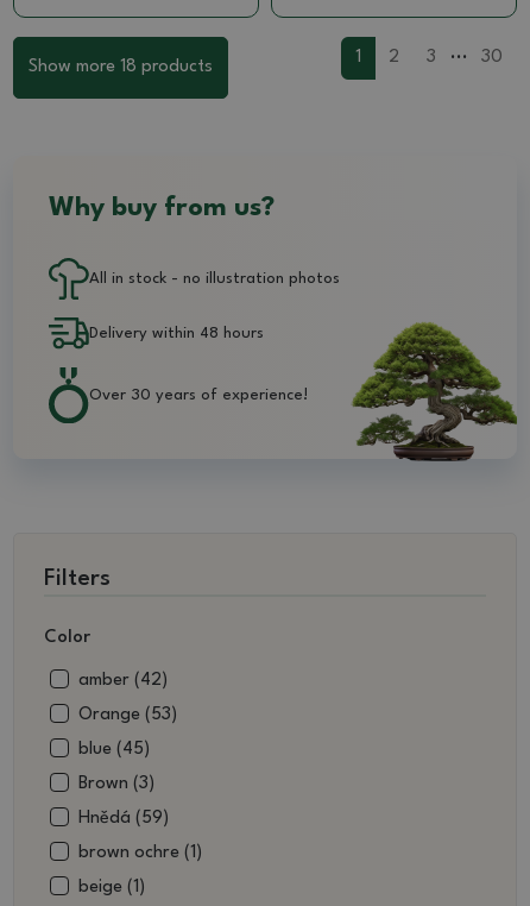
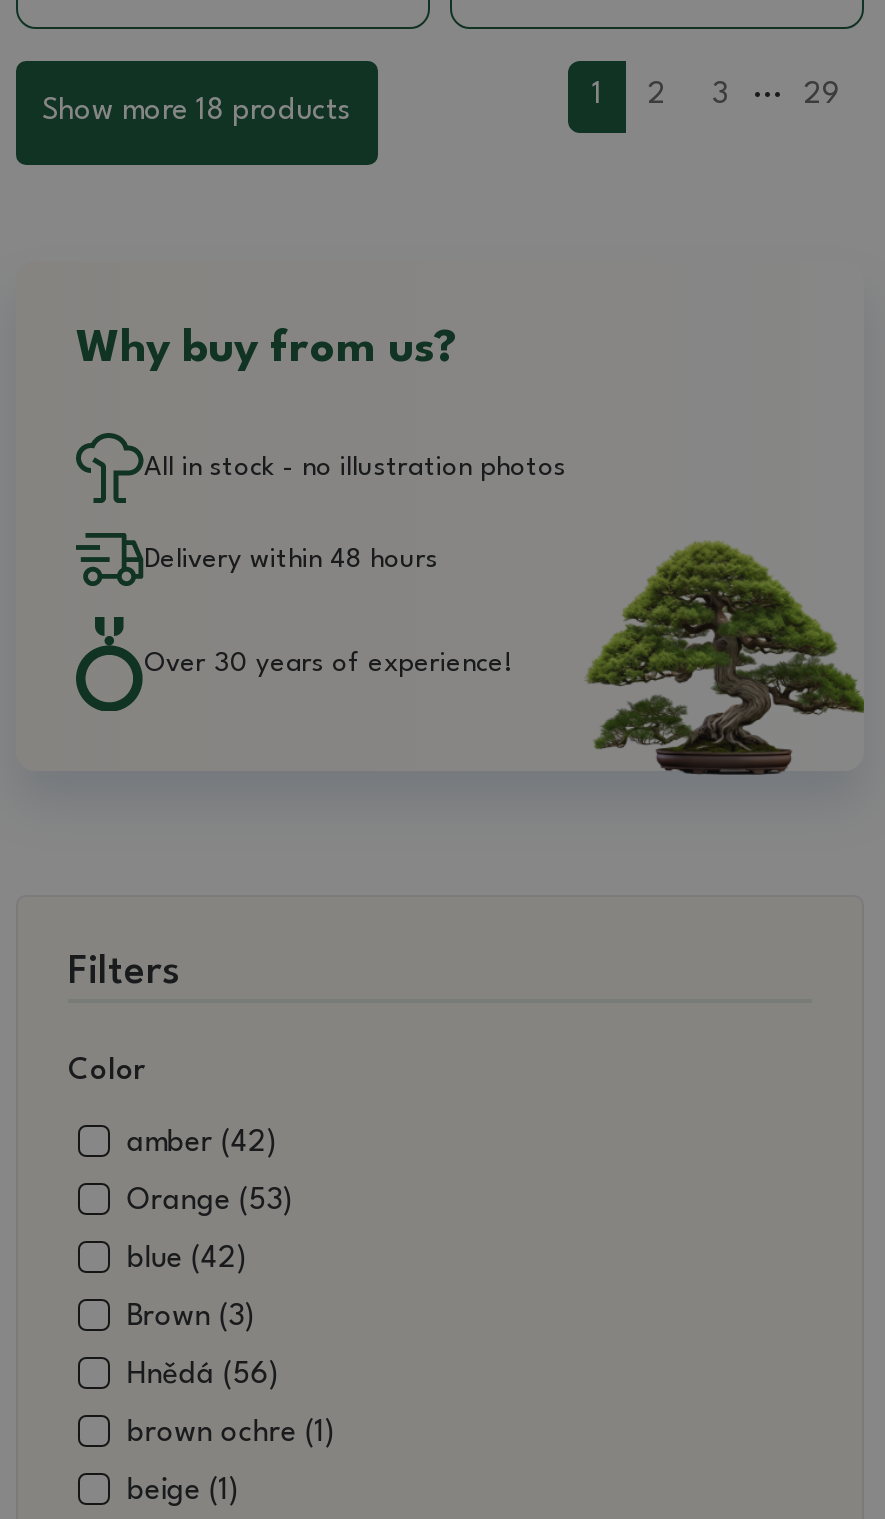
[481,49,503,67] 30 -> [804,82,840,112] 29
[79,741,150,759] blue (45) -> [126,1246,246,1276] blue (42)
[79,810,169,828] Hnědá (59) -> [126,1362,278,1392] Hnědá (56)

